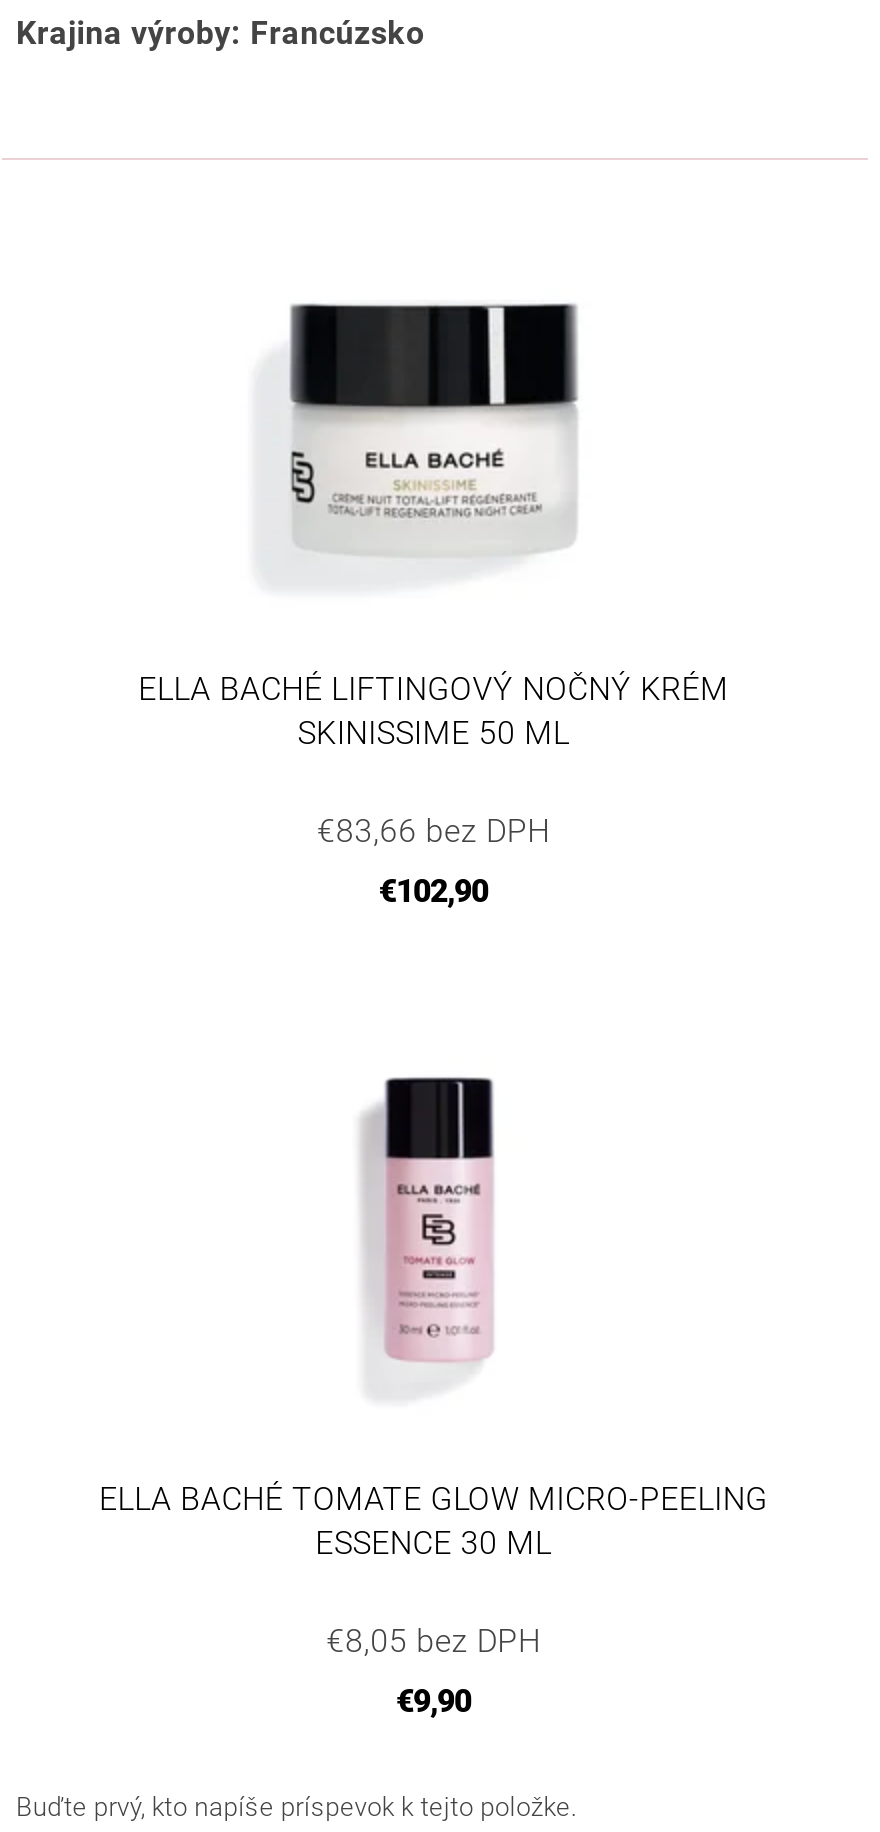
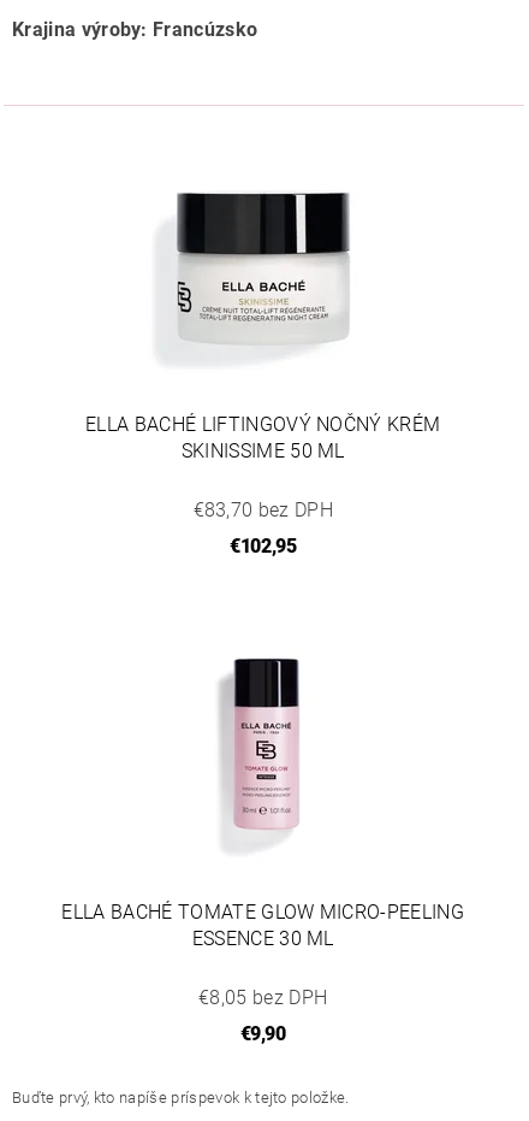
[317,812,550,850] €83,66 bez DPH -> [193,498,333,521] €83,70 bez DPH
[379,872,488,910] €102,90 -> [230,535,296,557] €102,95

